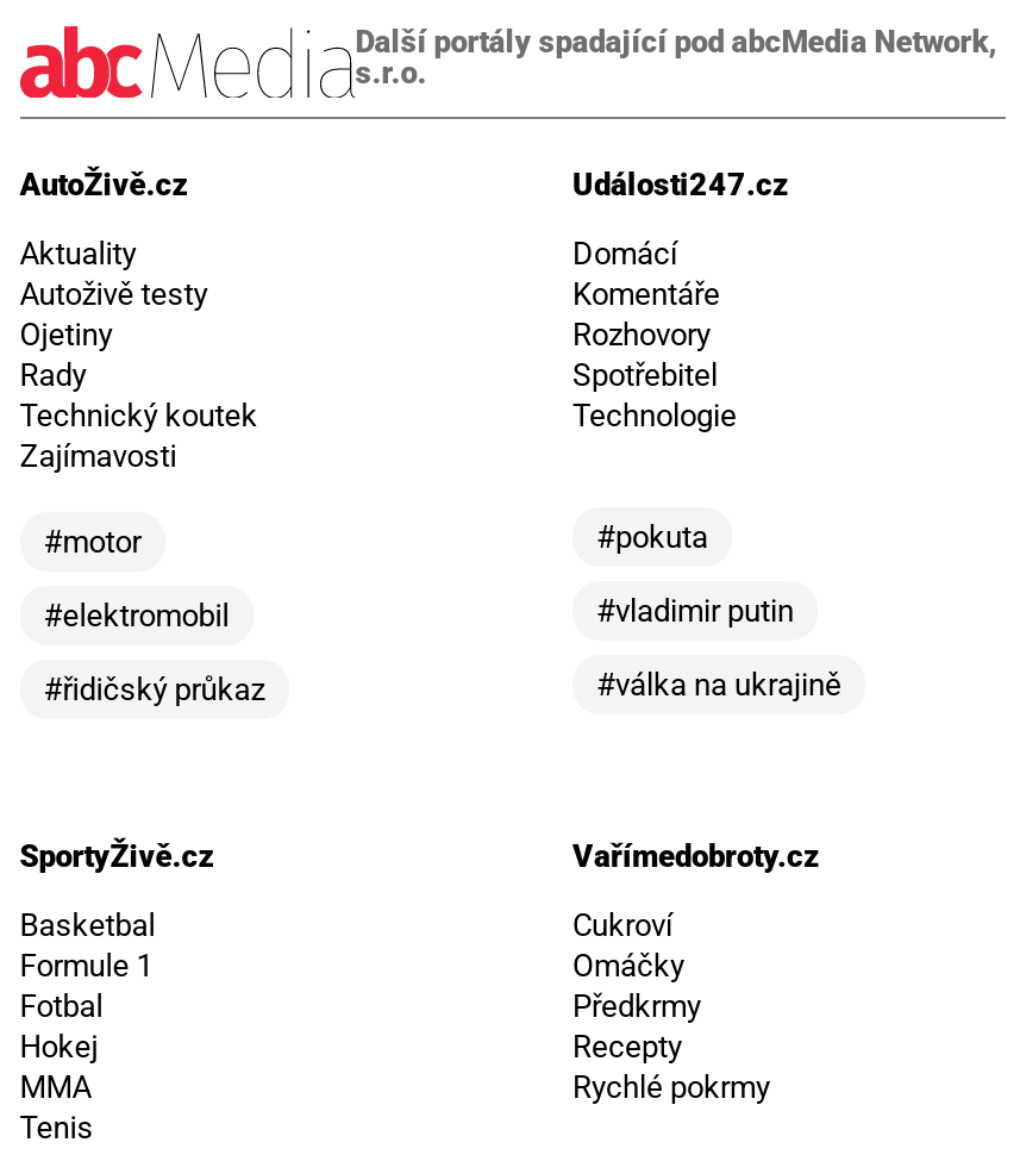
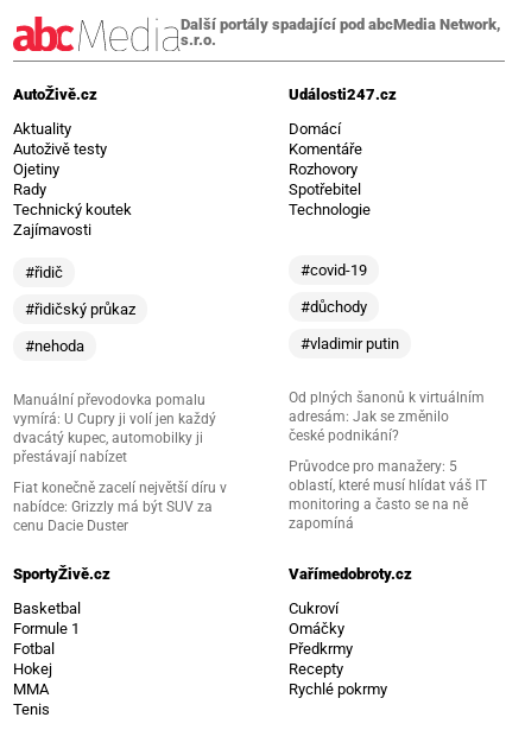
[44,524,229,634] #motor | #elektromobil -> [25,264,63,281] #řidič
[596,519,708,555] #pokuta -> [301,261,367,316] #covid-19 | #důchody
none -> [13,337,227,534] #nehoda | Manuální převodovka pomalu | vymírá: U Cupry ji volí jen každý | dvacátý kupec, automobilky ji | přestávají nabízet | Fiat konečně zacelí největší díru v | nabídce: Grizzly má být SUV za | cenu Dacie Duster
moved [44,672,265,708] -> [25,300,135,318]: #řidičský průkaz
[596,667,841,703] #válka na ukrajině -> [289,389,487,532] Od plných šanonů k virtuálním | adresám: Jak se změnilo | české podnikání? | Průvodce pro manažery: 5 | oblastí, které musí hlídat váš IT | monitoring a často se na ně | zapomíná

